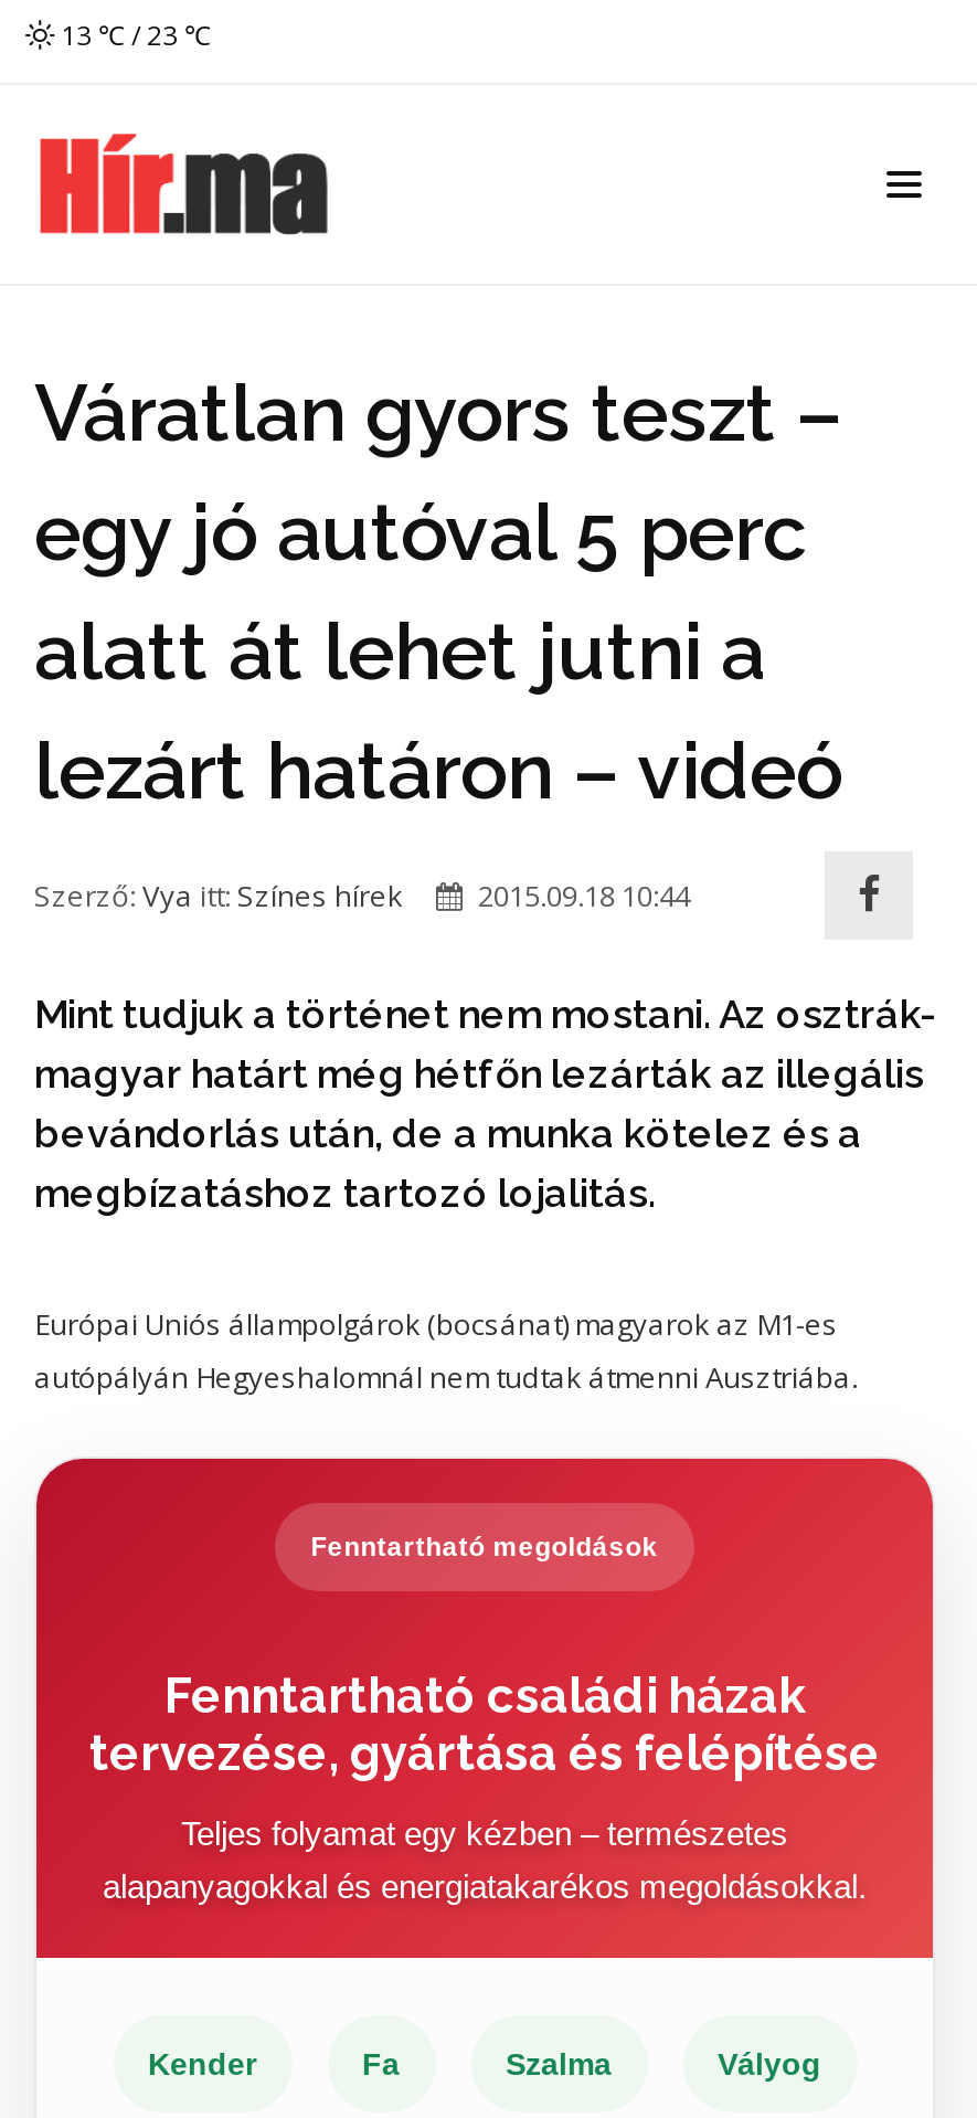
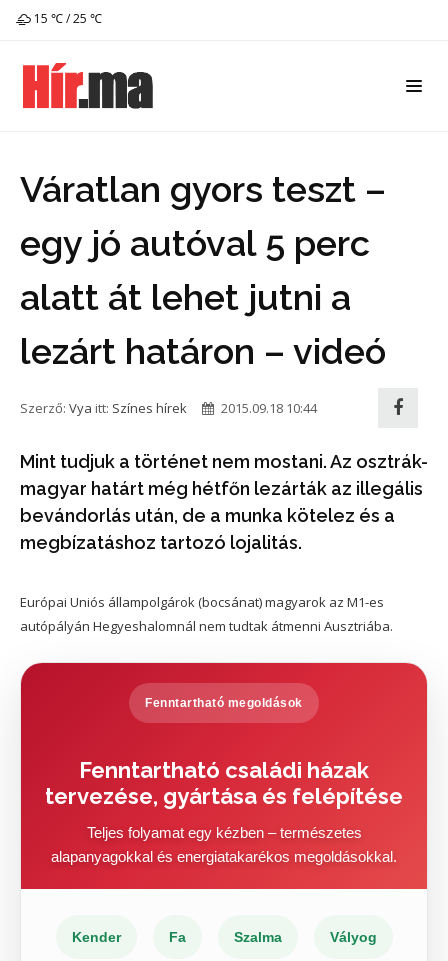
[54,17,211,54] 13 ℃ / 23 ℃ -> [31,10,102,27] 15 ℃ / 25 ℃

